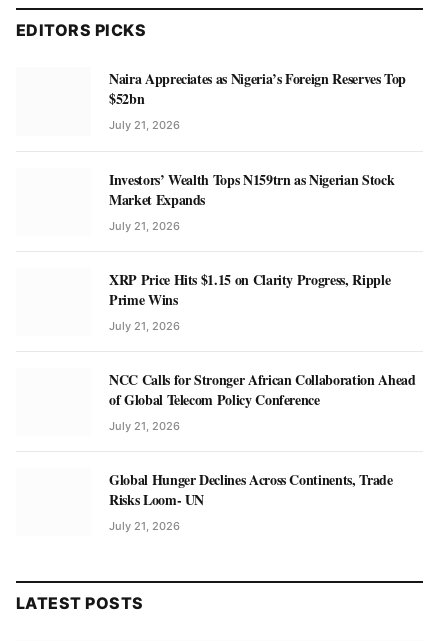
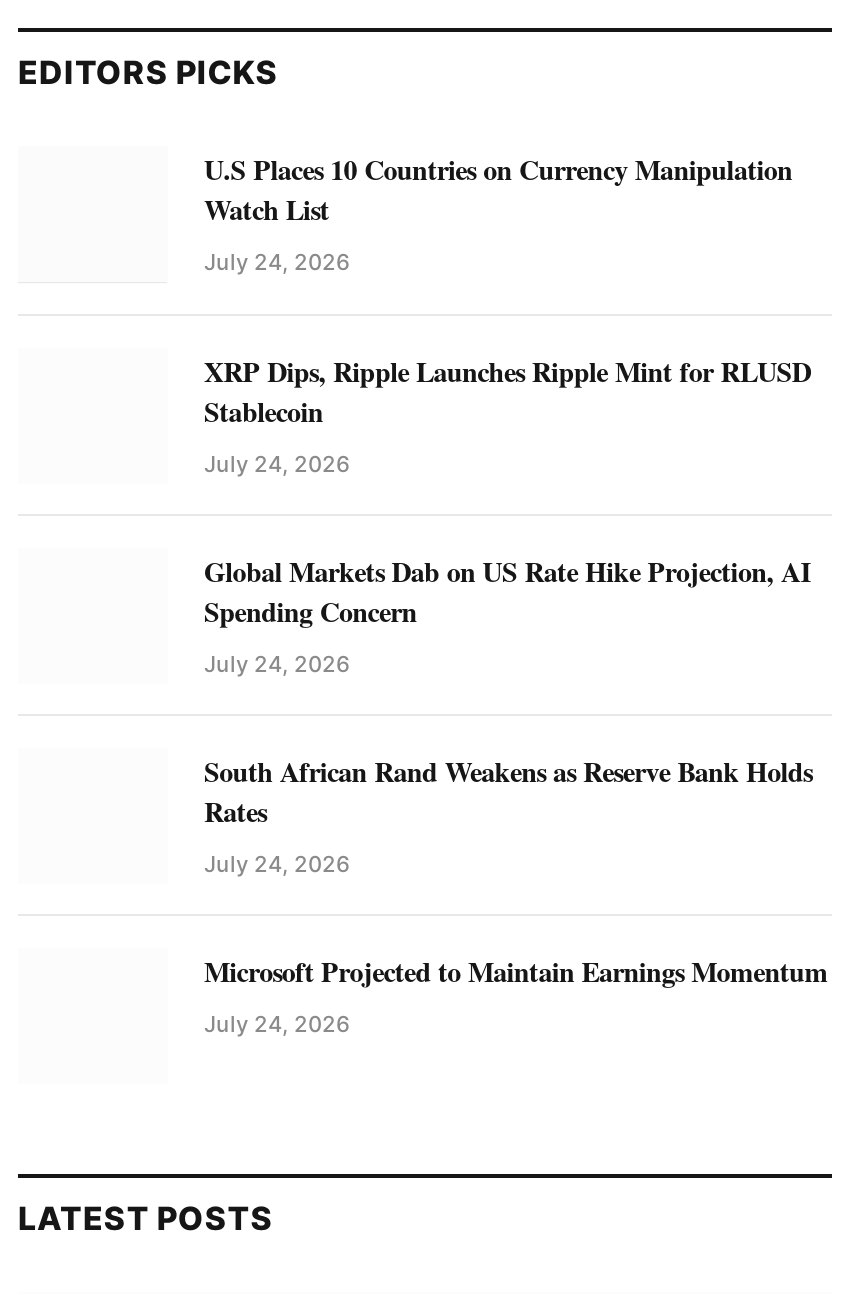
[109,68,406,132] Naira Appreciates as Nigeria’s Foreign Reserves Top | $52bn | July 21, 2026 -> [204,149,792,277] U.S Places 10 Countries on Currency Manipulation | Watch List | July 24, 2026
[109,169,394,233] Investors’ Wealth Tops N159trn as Nigerian Stock | Market Expands | July 21, 2026 -> [204,349,811,477] XRP Dips, Ripple Launches Ripple Mint for RLUSD | Stablecoin | July 24, 2026
[109,269,390,333] XRP Price Hits $1.15 on Clarity Progress, Ripple | Prime Wins | July 21, 2026 -> [204,550,810,678] Global Markets Dab on US Rate Hike Projection, AI | Spending Concern | July 24, 2026
[109,369,415,433] NCC Calls for Stronger African Collaboration Ahead | of Global Telecom Policy Conference | July 21, 2026 -> [204,750,812,878] South African Rand Weakens as Reserve Bank Holds | Rates | July 24, 2026
[109,469,393,533] Global Hunger Declines Across Continents, Trade | Risks Loom- UN | July 21, 2026 -> [204,950,828,1038] Microsoft Projected to Maintain Earnings Momentum | July 24, 2026

